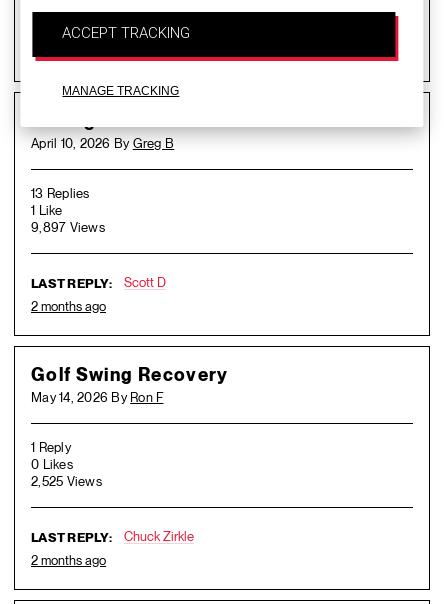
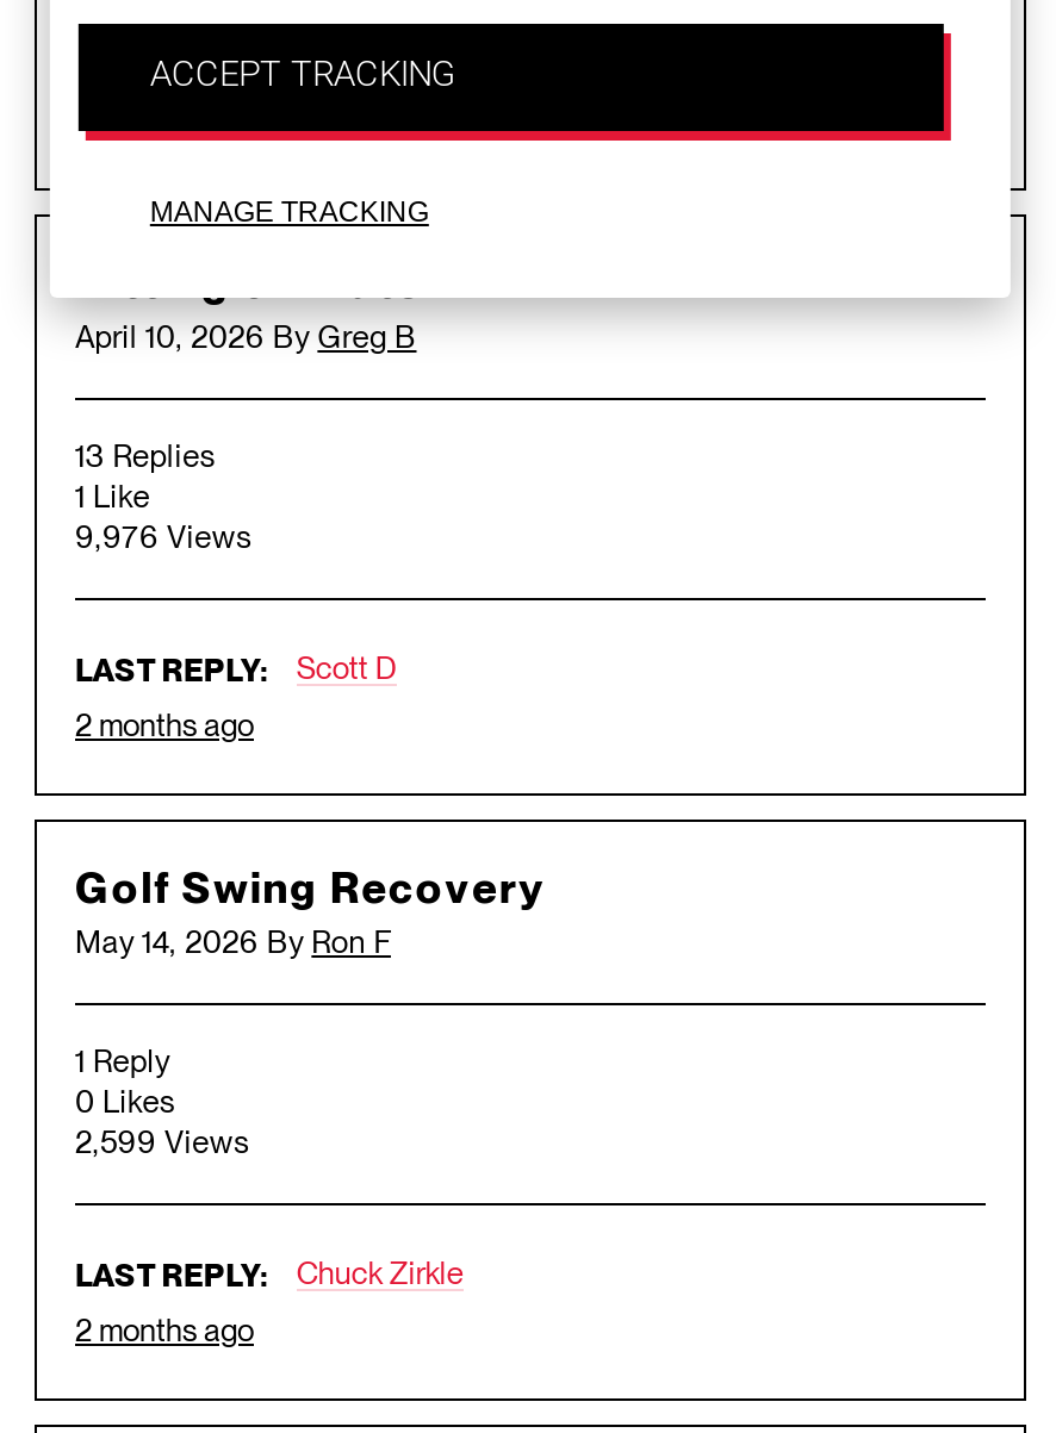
[31,223,105,234] 9,897 Views -> [75,527,251,554] 9,976 Views
[31,477,102,488] 2,525 Views -> [75,1133,249,1159] 2,599 Views

